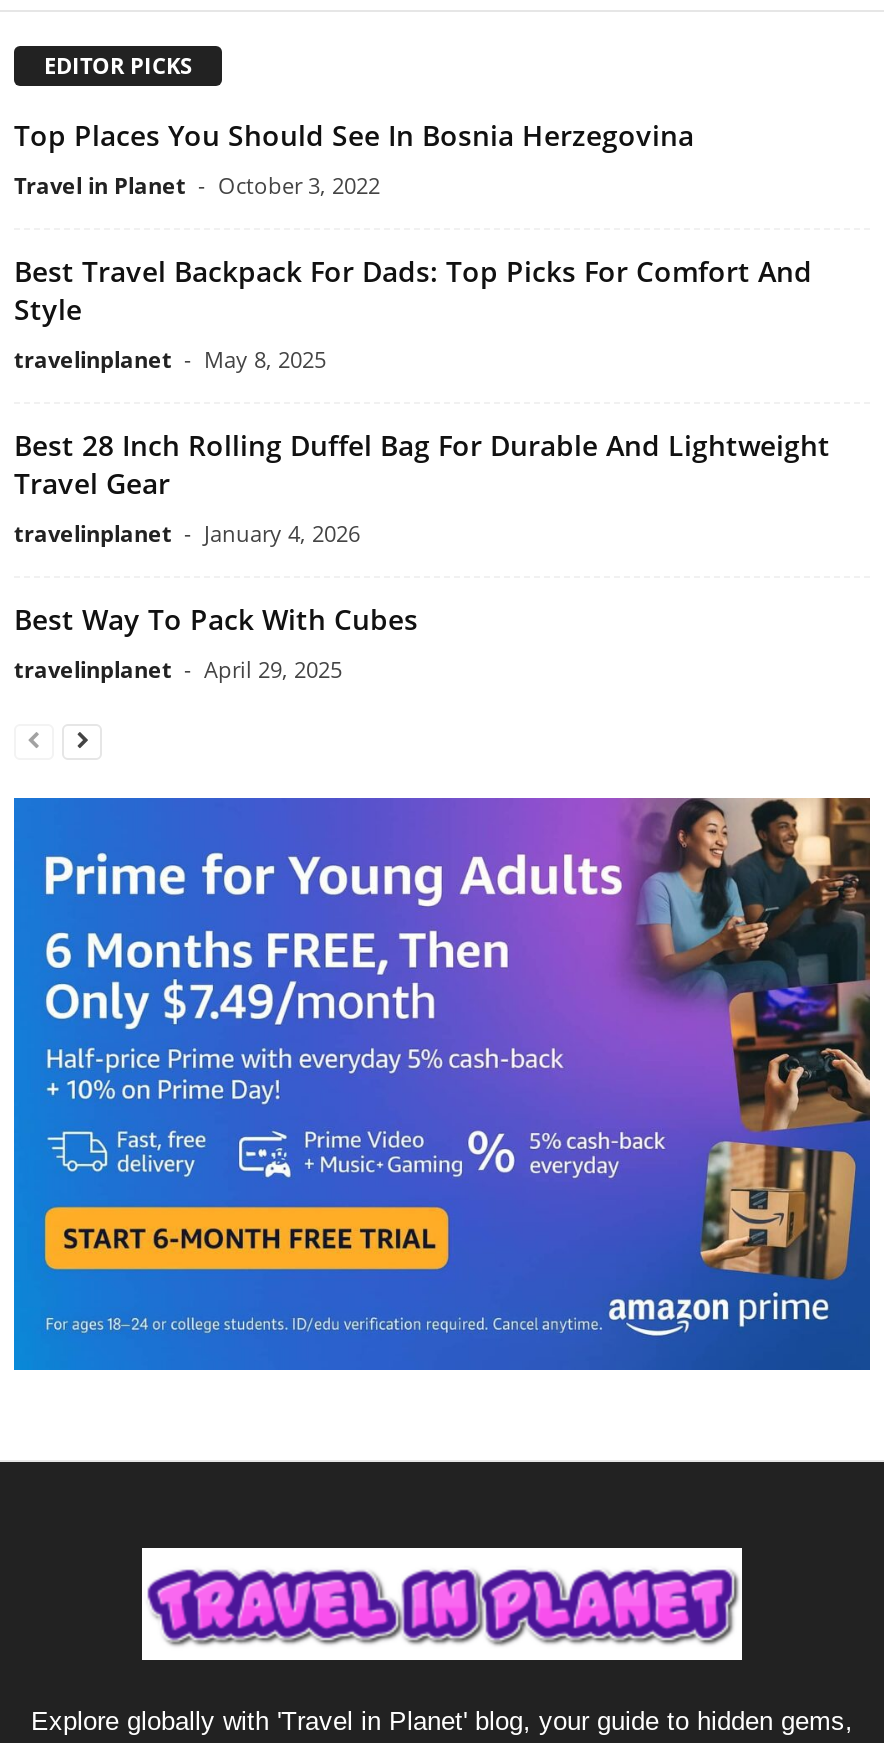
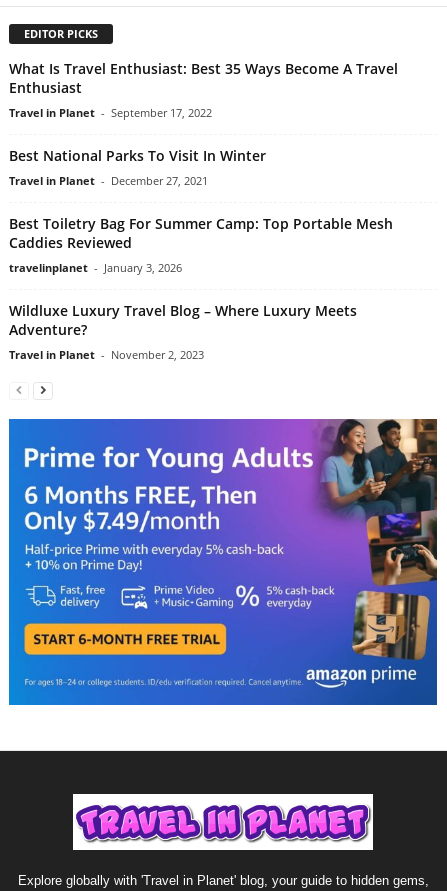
[14,116,694,200] Top Places You Should See In Bosnia Herzegovina | Travel in Planet - October 3, 2022 -> [9,59,398,120] What Is Travel Enthusiast: Best 35 Ways Become A Travel | Enthusiast | Travel in Planet - September 17, 2022
[14,252,812,374] Best Travel Backpack For Dads: Top Picks For Comfort And | Style | travelinplanet - May 8, 2025 -> [9,146,266,188] Best National Parks To Visit In Winter | Travel in Planet - December 27, 2021
[14,426,830,548] Best 28 Inch Rolling Duffel Bag For Durable And Lightweight | Travel Gear | travelinplanet - January 4, 2026 -> [9,214,393,275] Best Toiletry Bag For Summer Camp: Top Portable Mesh | Caddies Reviewed | travelinplanet - January 3, 2026
[14,600,418,684] Best Way To Pack With Cubes | travelinplanet - April 29, 2025 -> [9,301,357,362] Wildluxe Luxury Travel Blog – Where Luxury Meets | Adventure? | Travel in Planet - November 2, 2023

